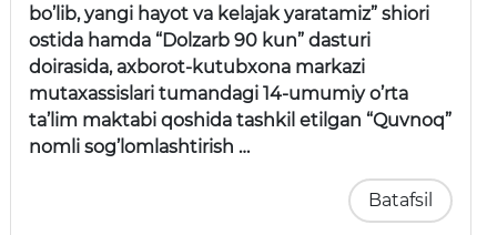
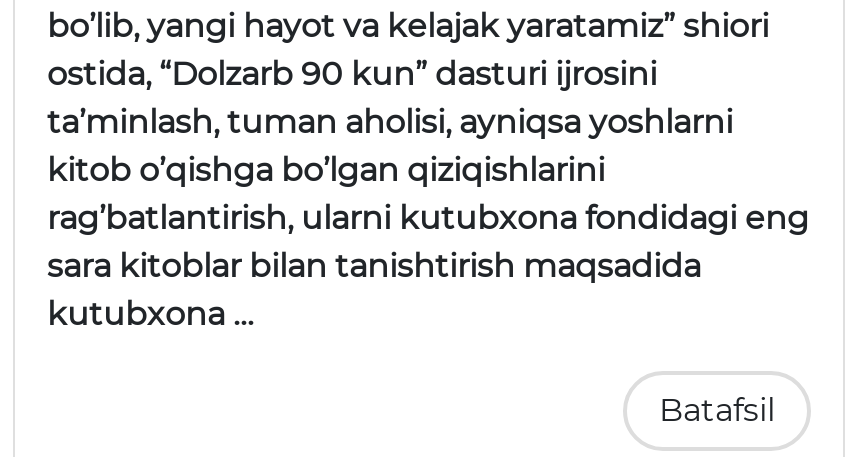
[29,30,452,158] ostida hamda “Dolzarb 90 kun” dasturi | doirasida, axborot-kutubxona markazi | mutaxassislari tumandagi 14-umumiy o’rta | ta’lim maktabi qoshida tashkil etilgan “Quvnoq” | nomli sog’lomlashtirish … -> [47,55,809,333] ostida, “Dolzarb 90 kun” dasturi ijrosini | ta’minlash, tuman aholisi, ayniqsa yoshlarni | kitob o’qishga bo’lgan qiziqishlarini | rag’batlantirish, ularni kutubxona fondidagi eng | sara kitoblar bilan tanishtirish maqsadida | kutubxona …

